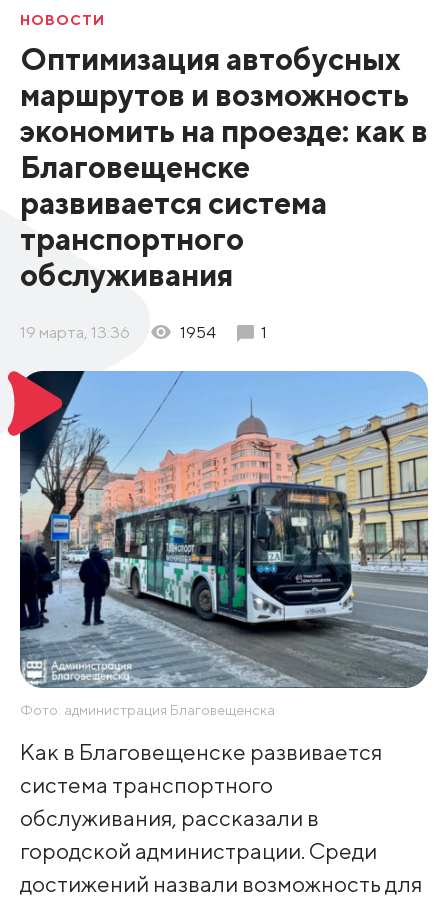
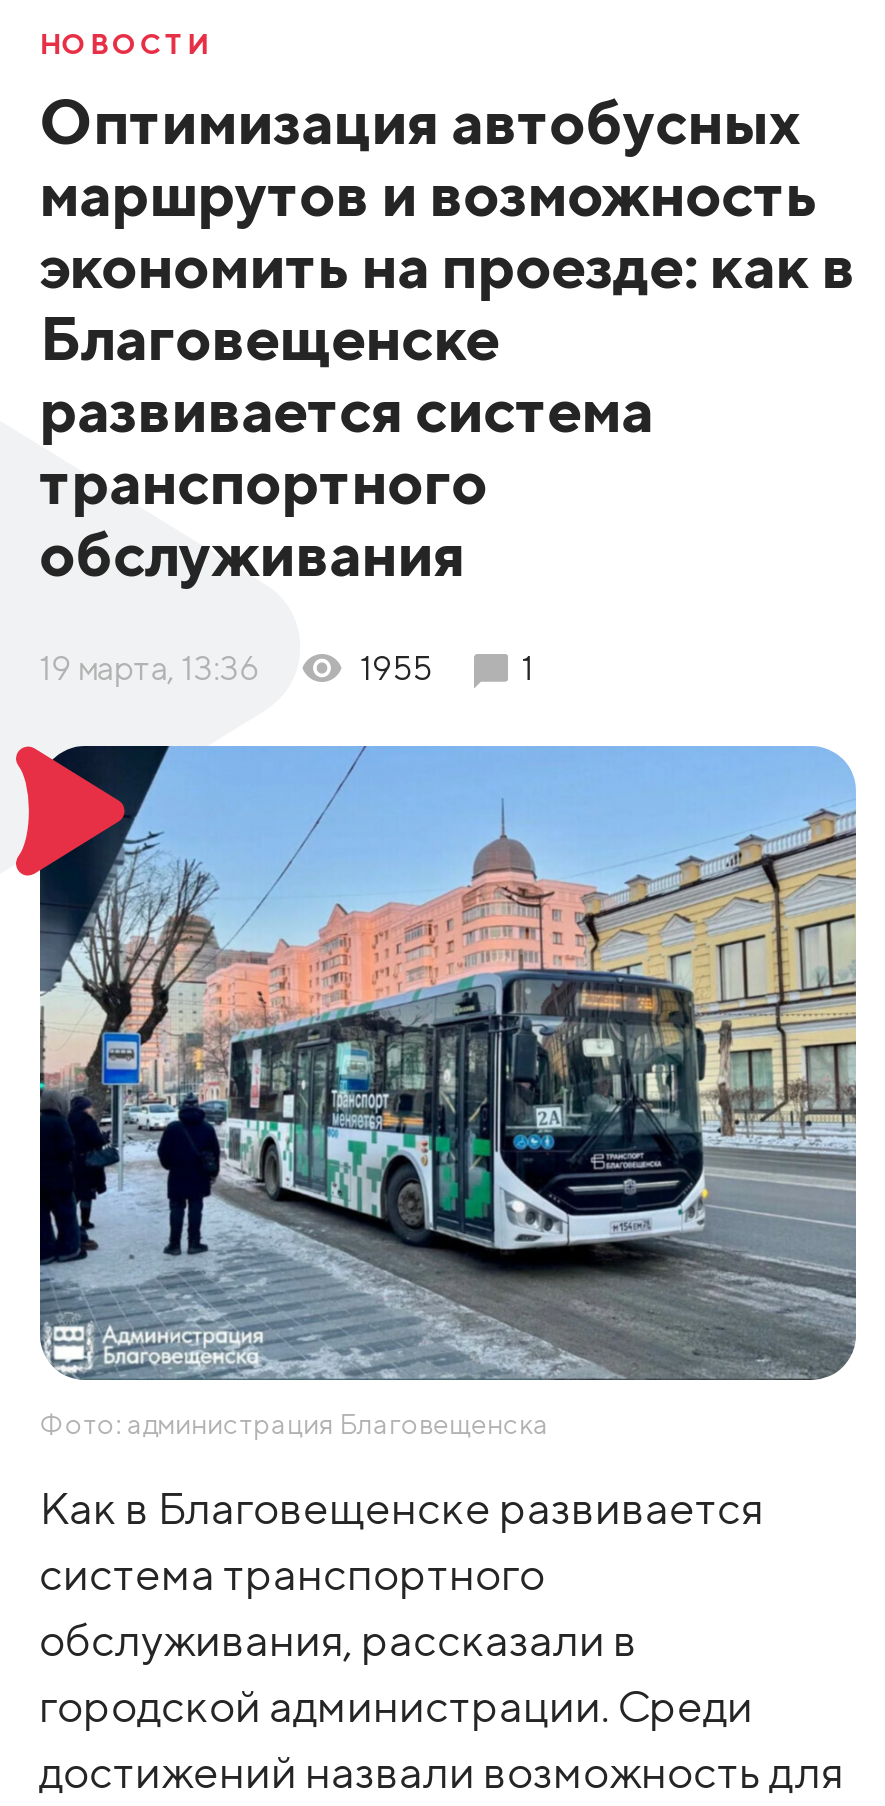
[180,322,216,342] 1954 -> [360,648,432,688] 1955

